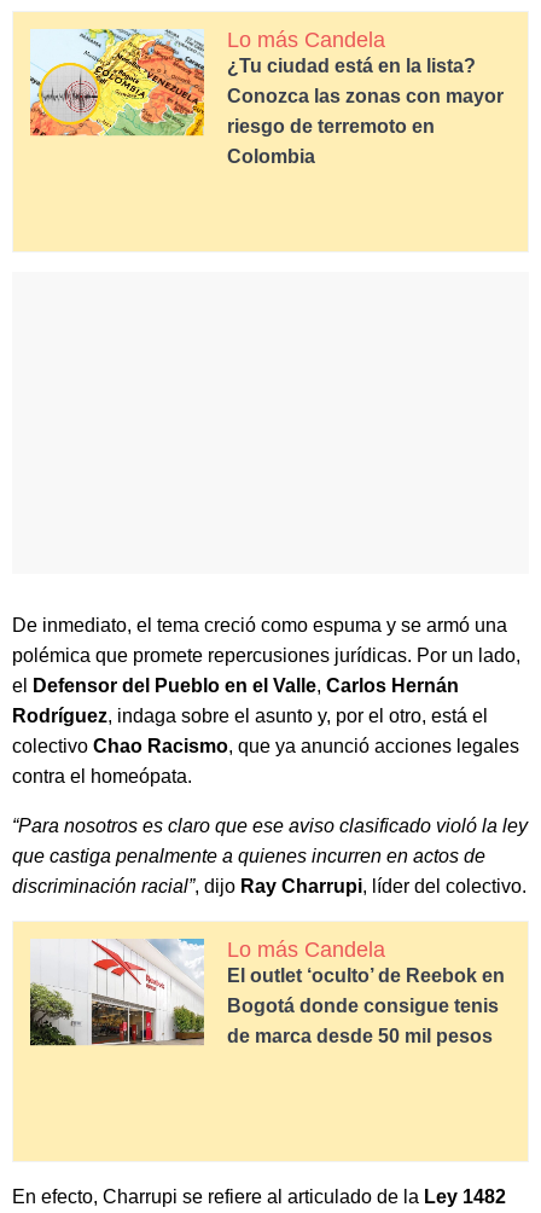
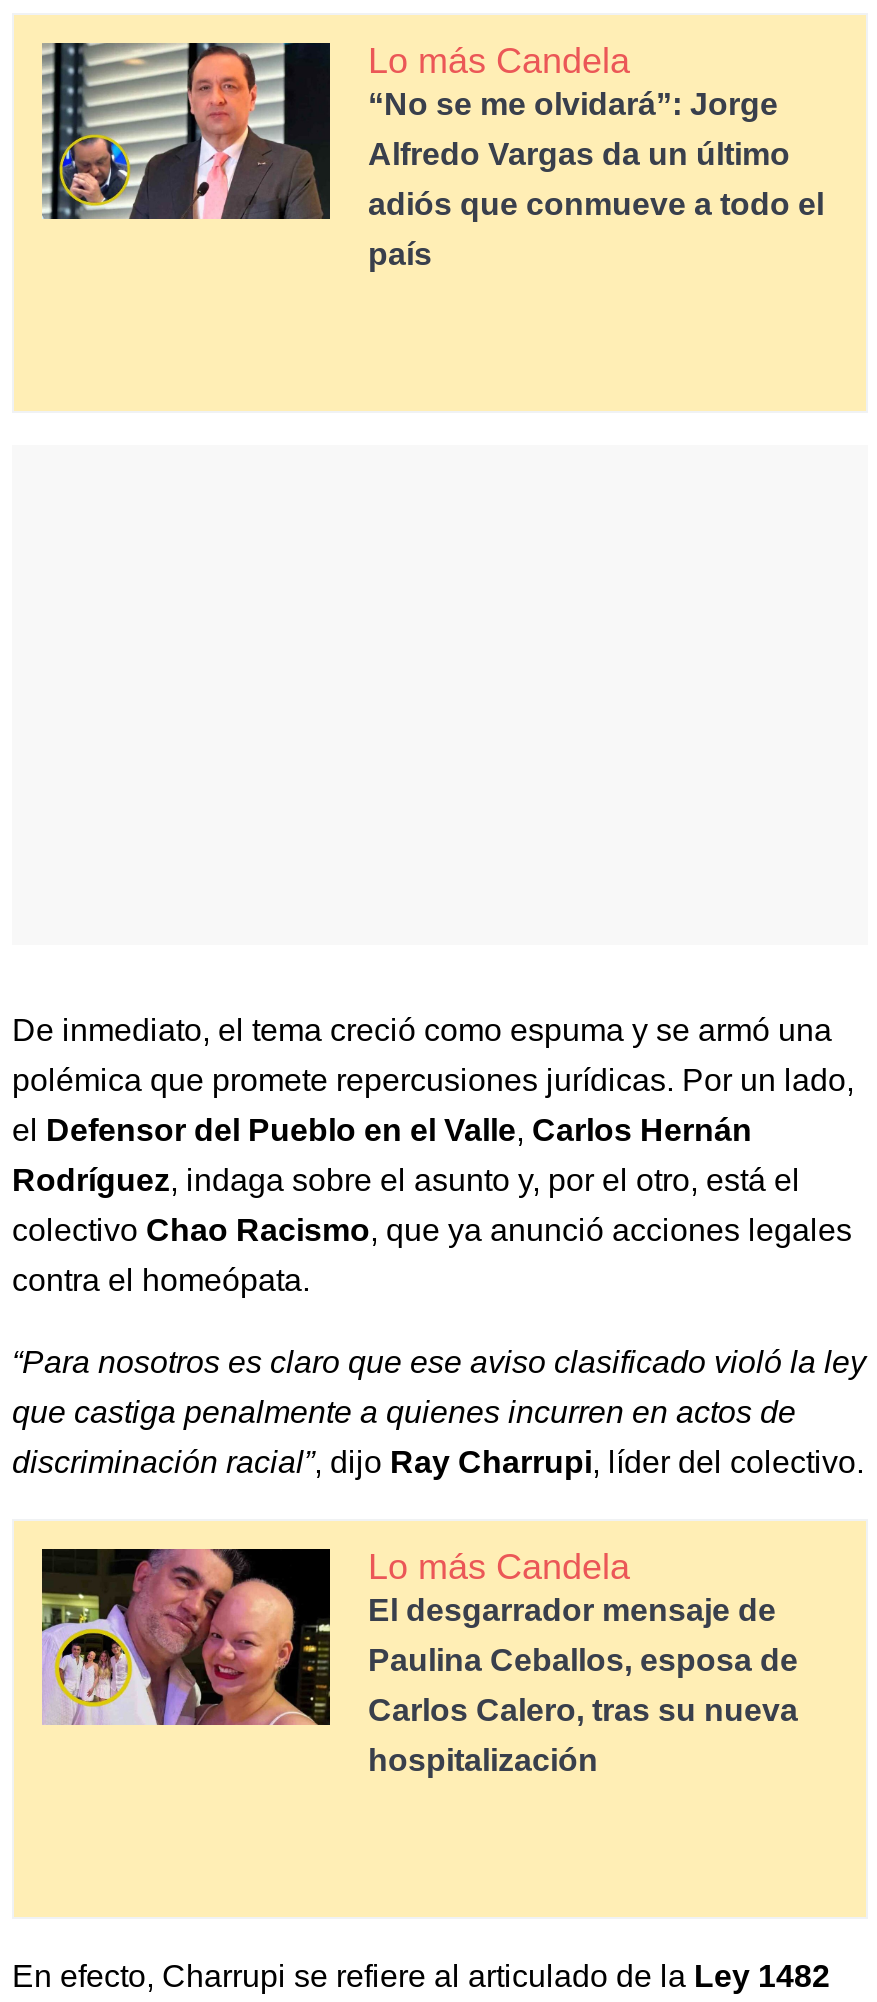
[29,28,476,137] [image] | ¿Tu ciudad está en la lista? -> [40,41,778,221] [image] | “No se me olvidará”: Jorge
[227,86,504,107] Conozca las zonas con mayor -> [368,138,790,172] Alfredo Vargas da un último
[227,116,435,137] riesgo de terremoto en -> [368,188,824,222] adiós que conmueve a todo el
[227,147,315,167] Colombia -> [368,238,432,272] país
[29,938,505,1047] [image] | El outlet ‘oculto’ de Reebok en | Bogotá donde consigue tenis | de marca desde 50 mil pesos -> [40,1547,798,1778] [image] | El desgarrador mensaje de | Paulina Ceballos, esposa de | Carlos Calero, tras su nueva | hospitalización

